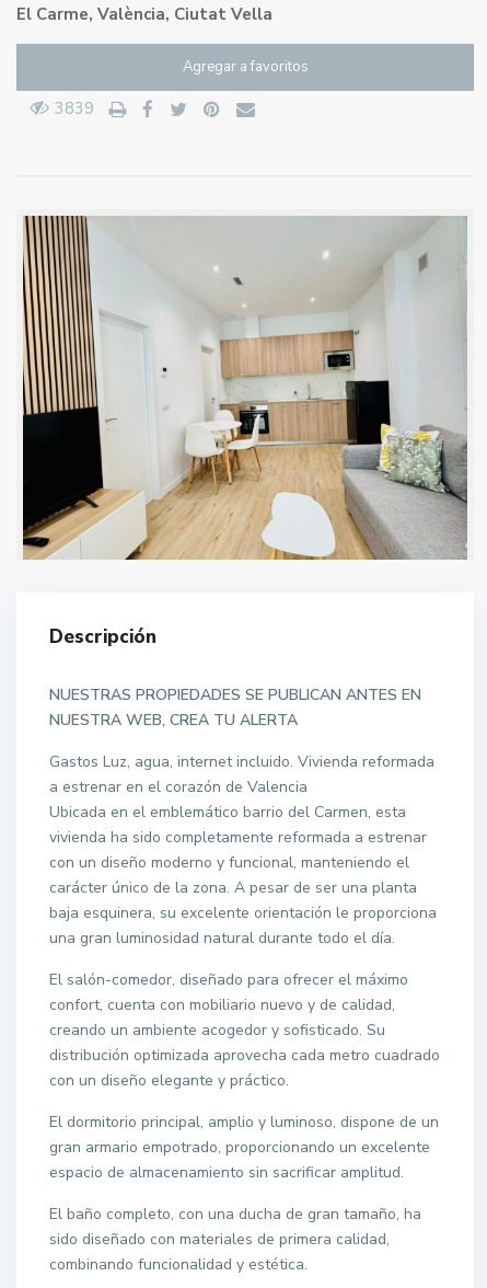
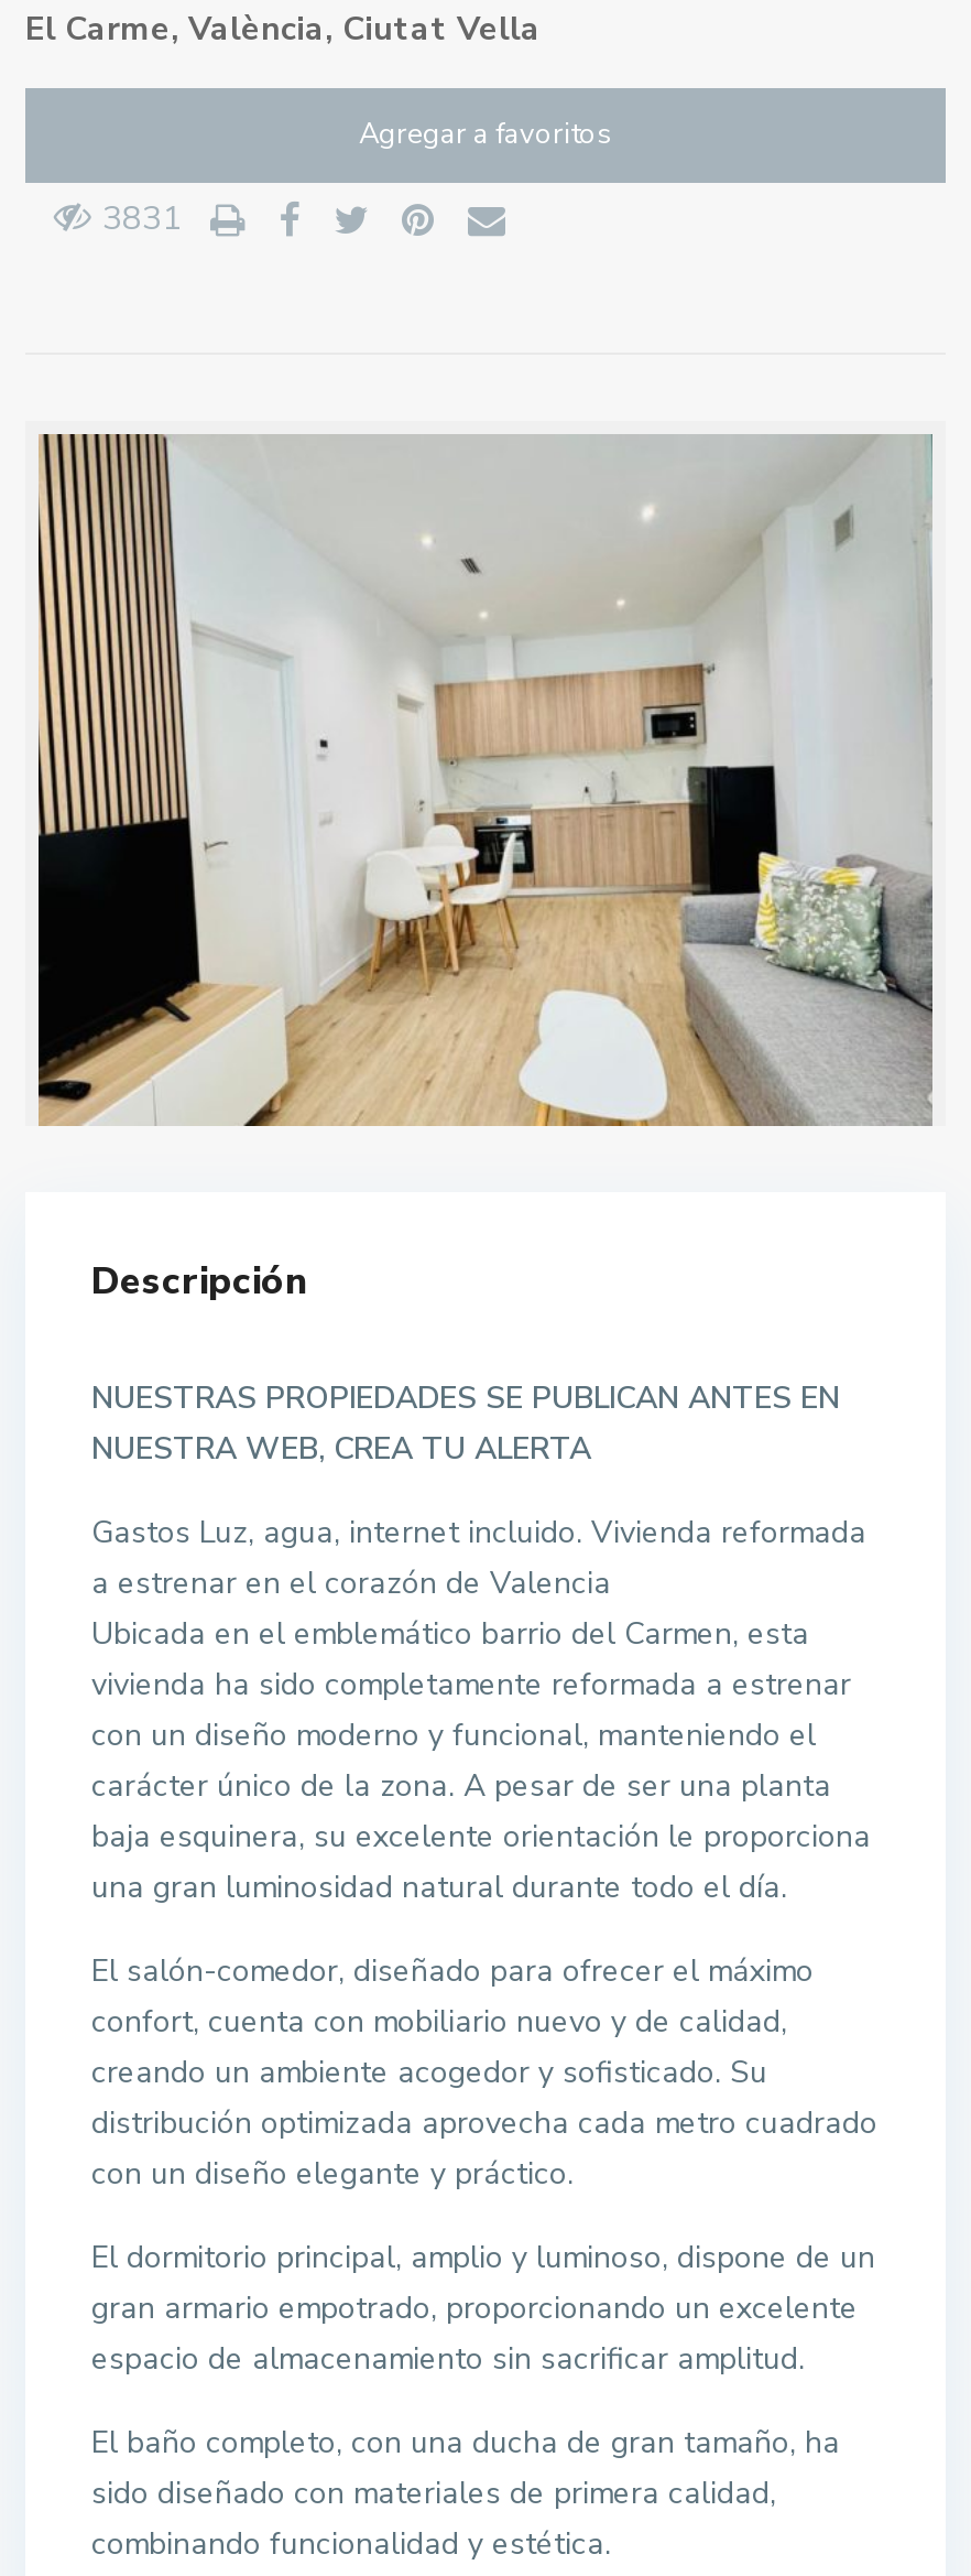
[55,98,94,120] 3839 -> [102,197,182,241] 3831

